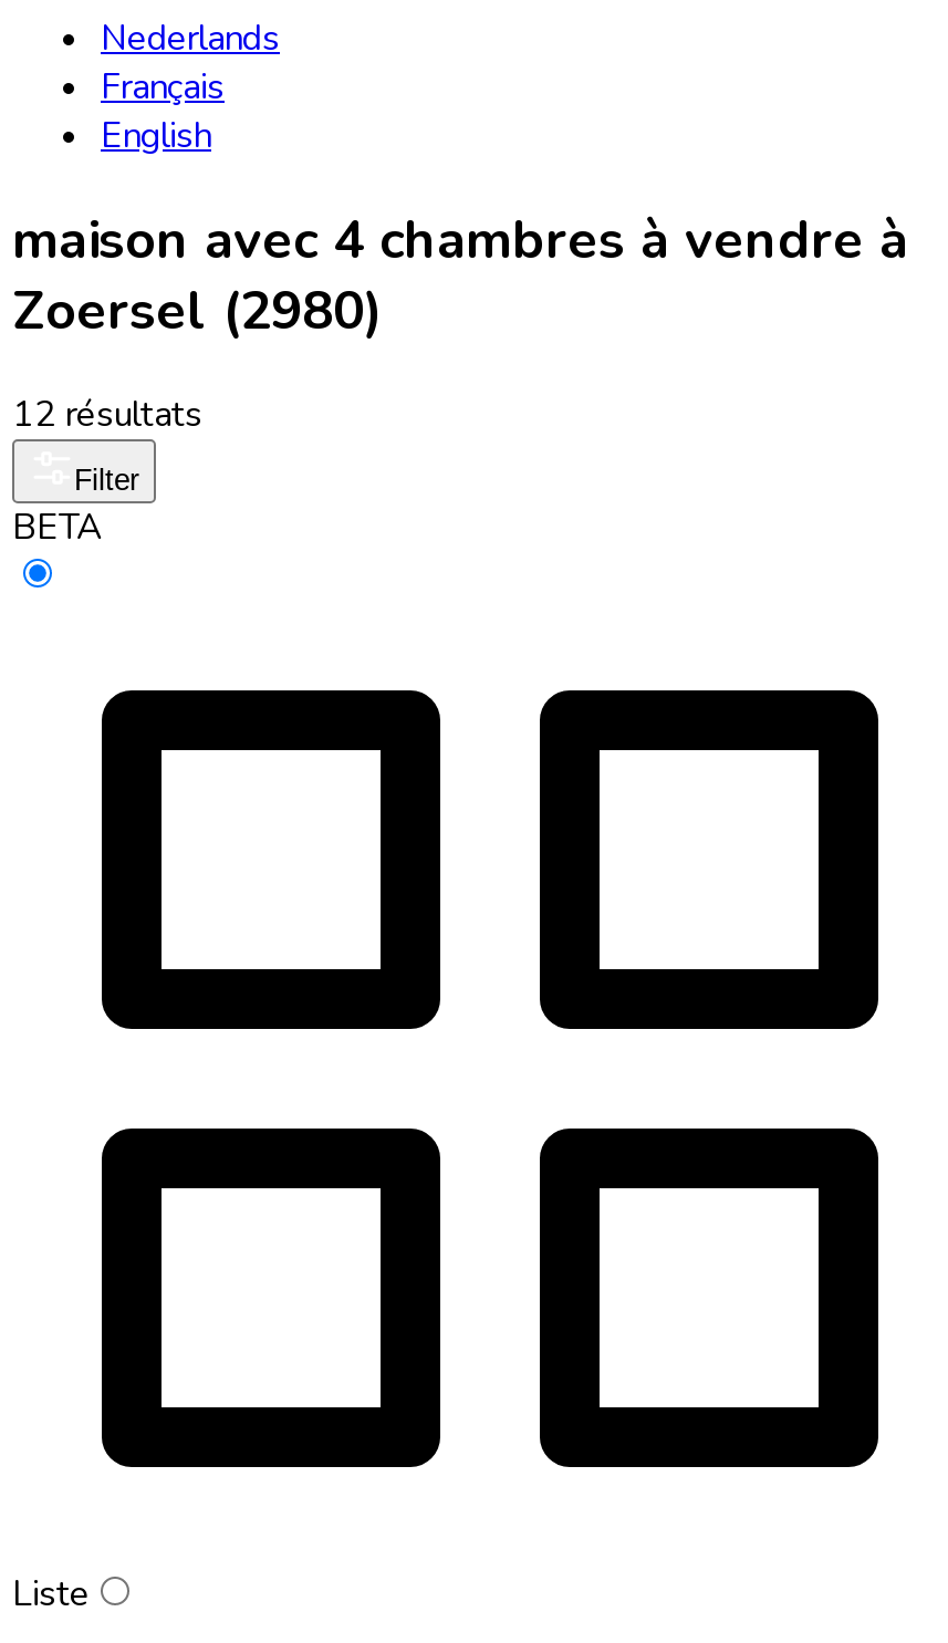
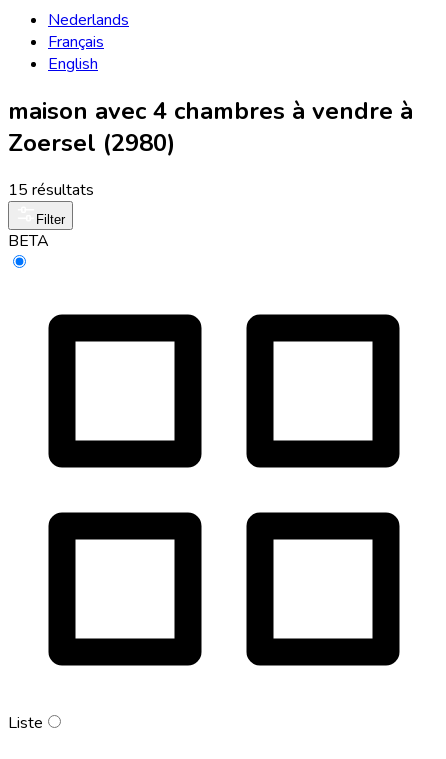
[12,390,202,439] 12 résultats -> [8,179,94,201] 15 résultats

